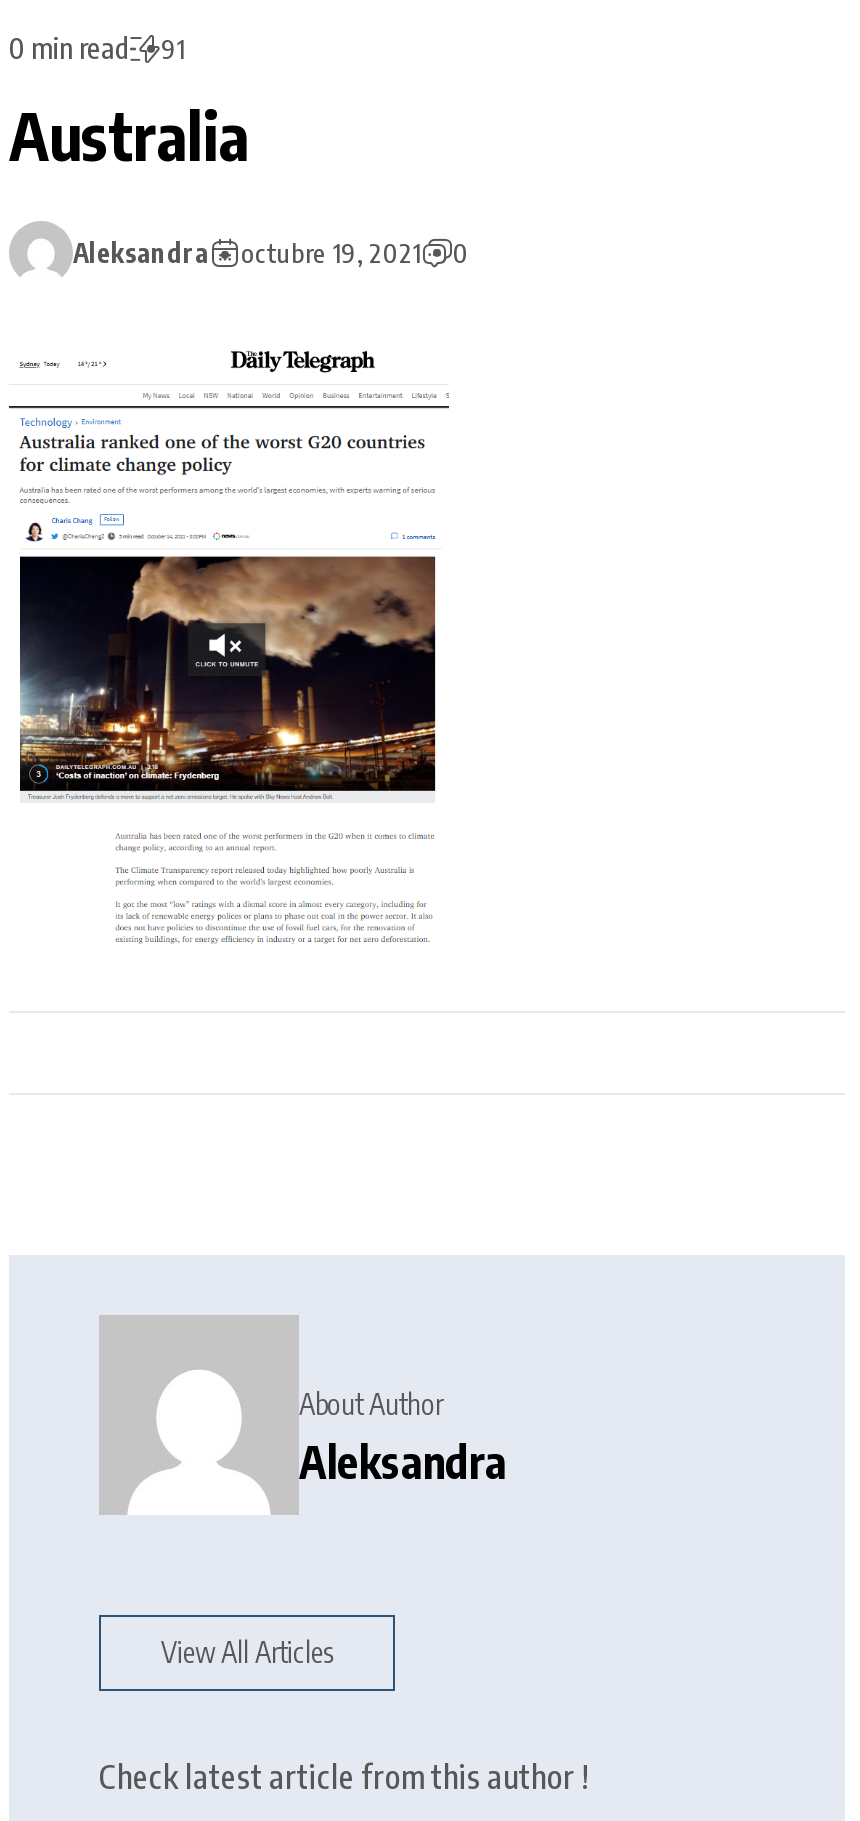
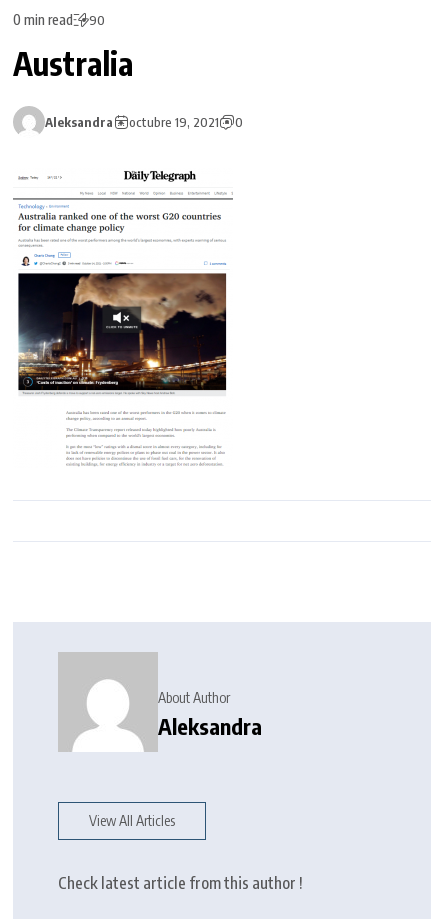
[9,31,185,65] 0 min read 91 -> [13,11,105,28] 0 min read 90

